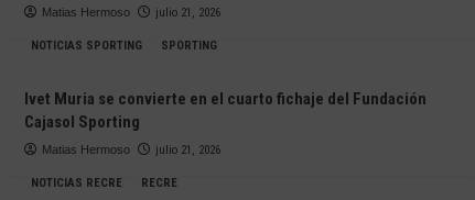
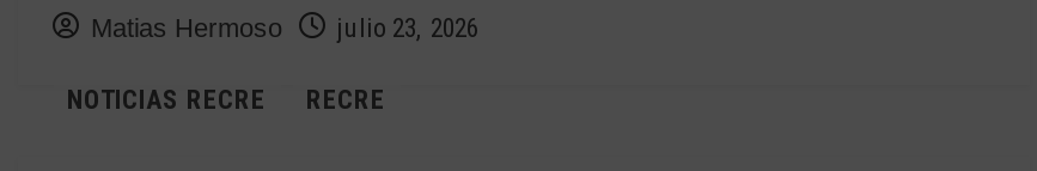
[24,6,426,157] julio 21, 2026 | NOTICIAS SPORTING | SPORTING | Ivet Muria se convierte en el cuarto fichaje del Fundación | Cajasol Sporting | Matias Hermoso | julio 21, 2026 -> [337,13,478,44] julio 23, 2026

